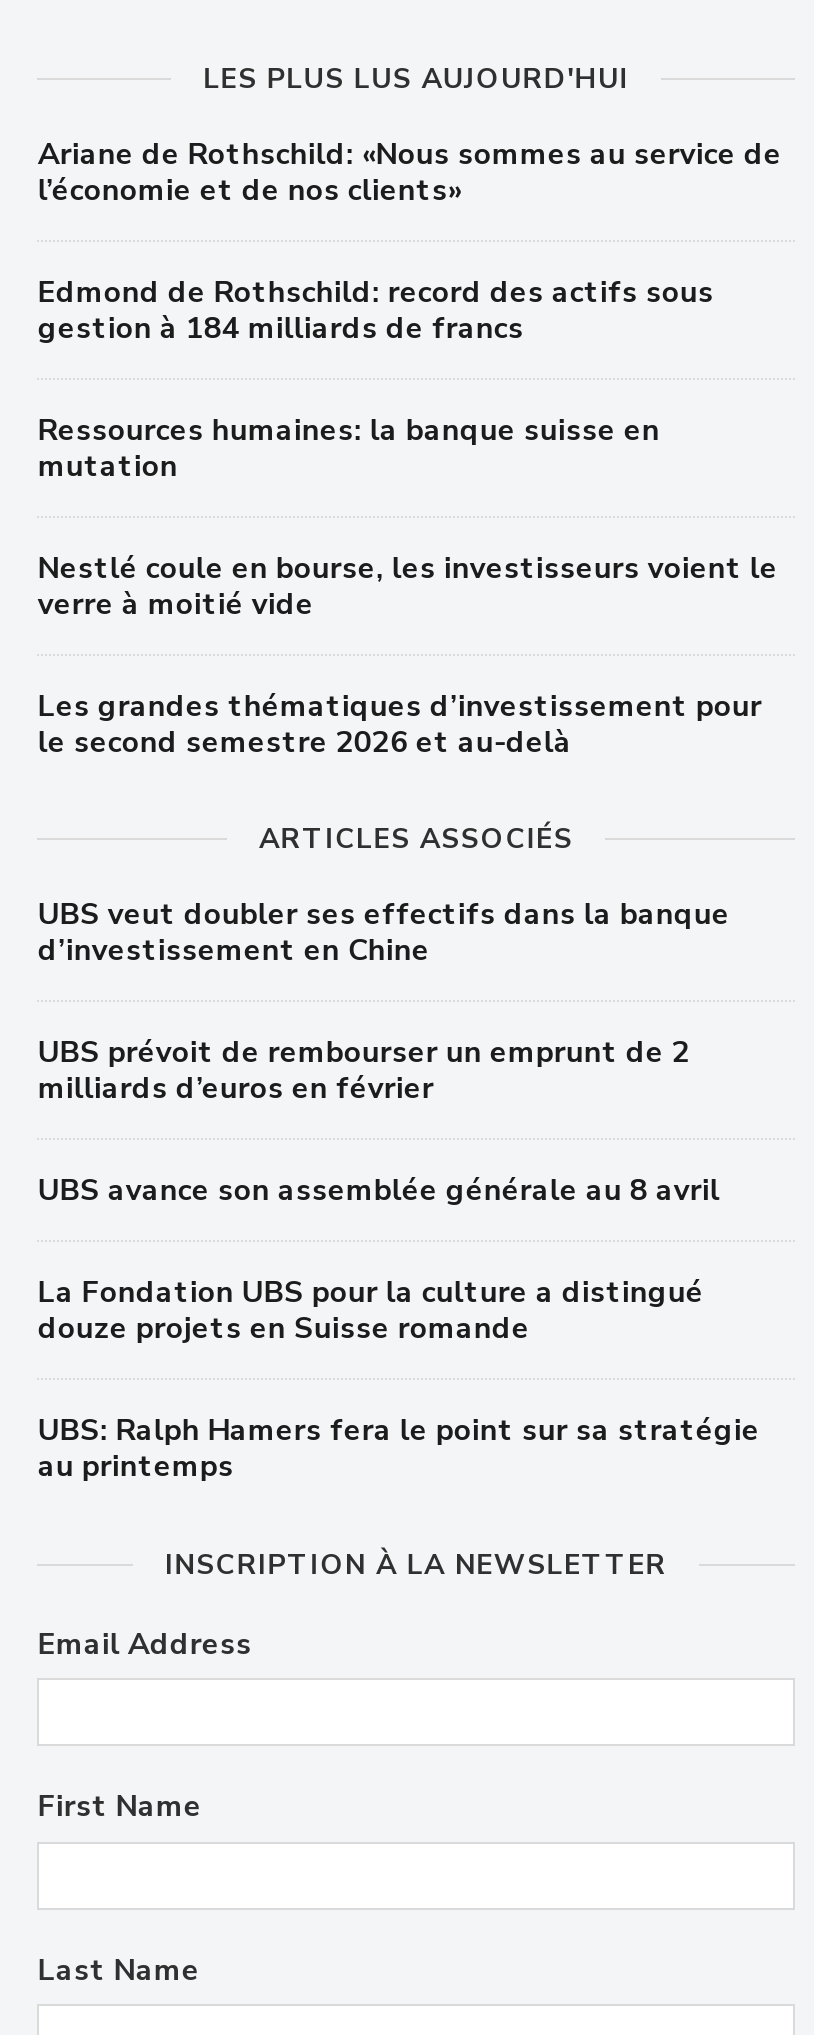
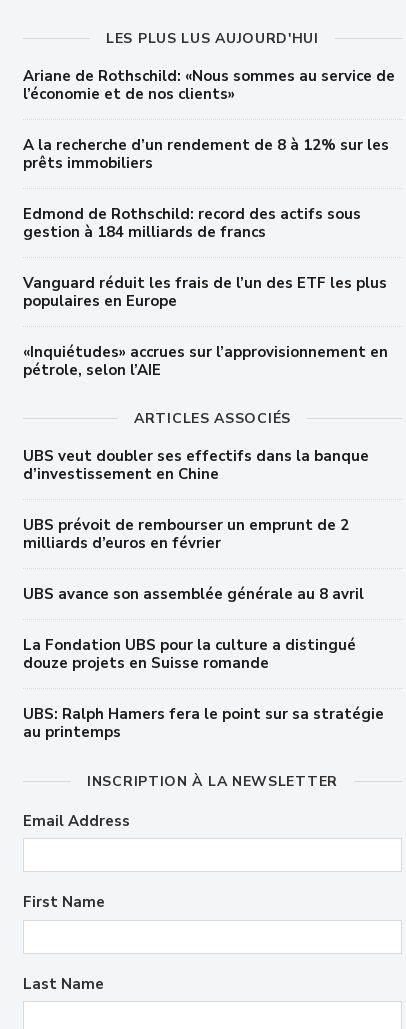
none -> [23,135,389,173] A la recherche d’un rendement de 8 à 12% sur les | prêts immobiliers
moved [38,271,714,347] -> [23,204,361,242]: Edmond de Rothschild: record des actifs sous | gestion à 184 milliards de francs
[38,409,778,761] Ressources humaines: la banque suisse en | mutation | Nestlé coule en bourse, les investisseurs voient le | verre à moitié vide | Les grandes thématiques d’investissement pour | le second semestre 2026 et au-delà -> [23,273,388,380] Vanguard réduit les frais de l’un des ETF les plus | populaires en Europe | «Inquiétudes» accrues sur l’approvisionnement en | pétrole, selon l’AIE

